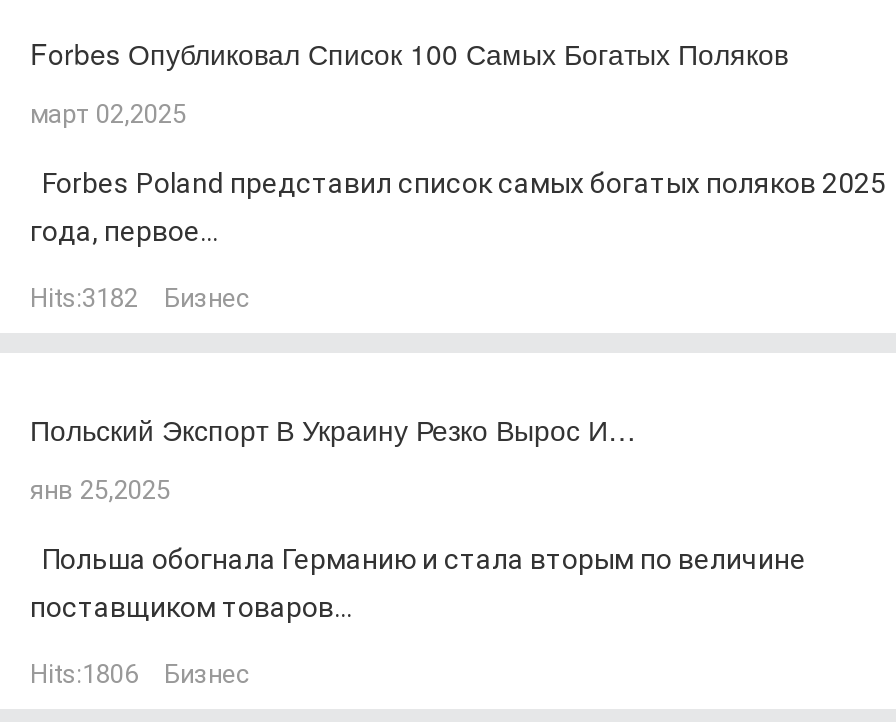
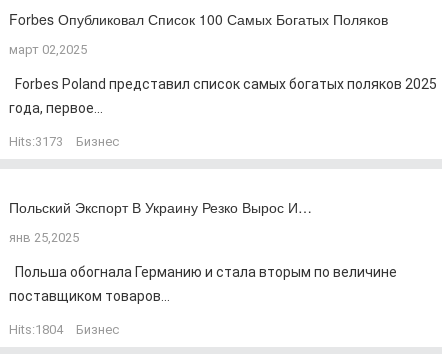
[30,283,250,313] Hits:3182 Бизнес -> [9,134,119,149] Hits:3173 Бизнес
[30,659,250,689] Hits:1806 Бизнес -> [9,322,119,337] Hits:1804 Бизнес

